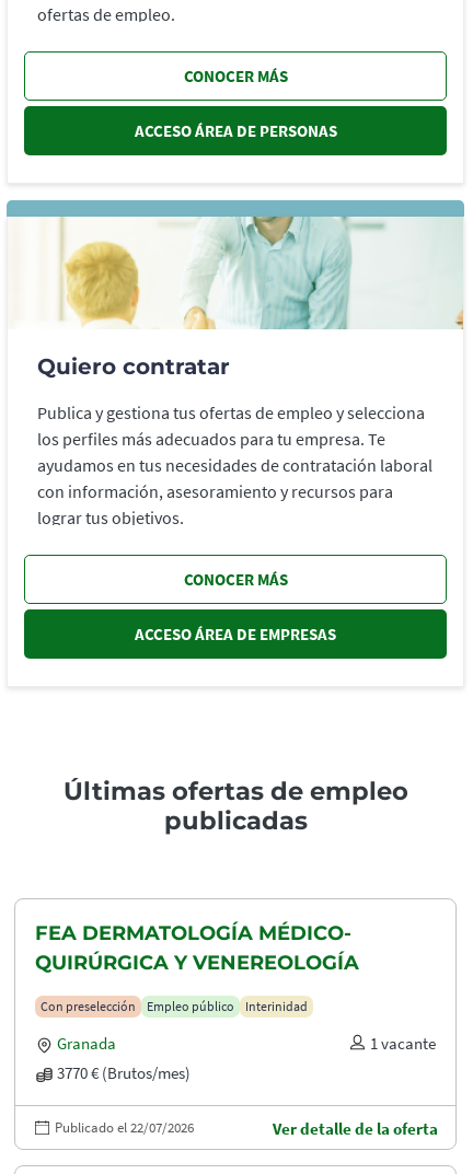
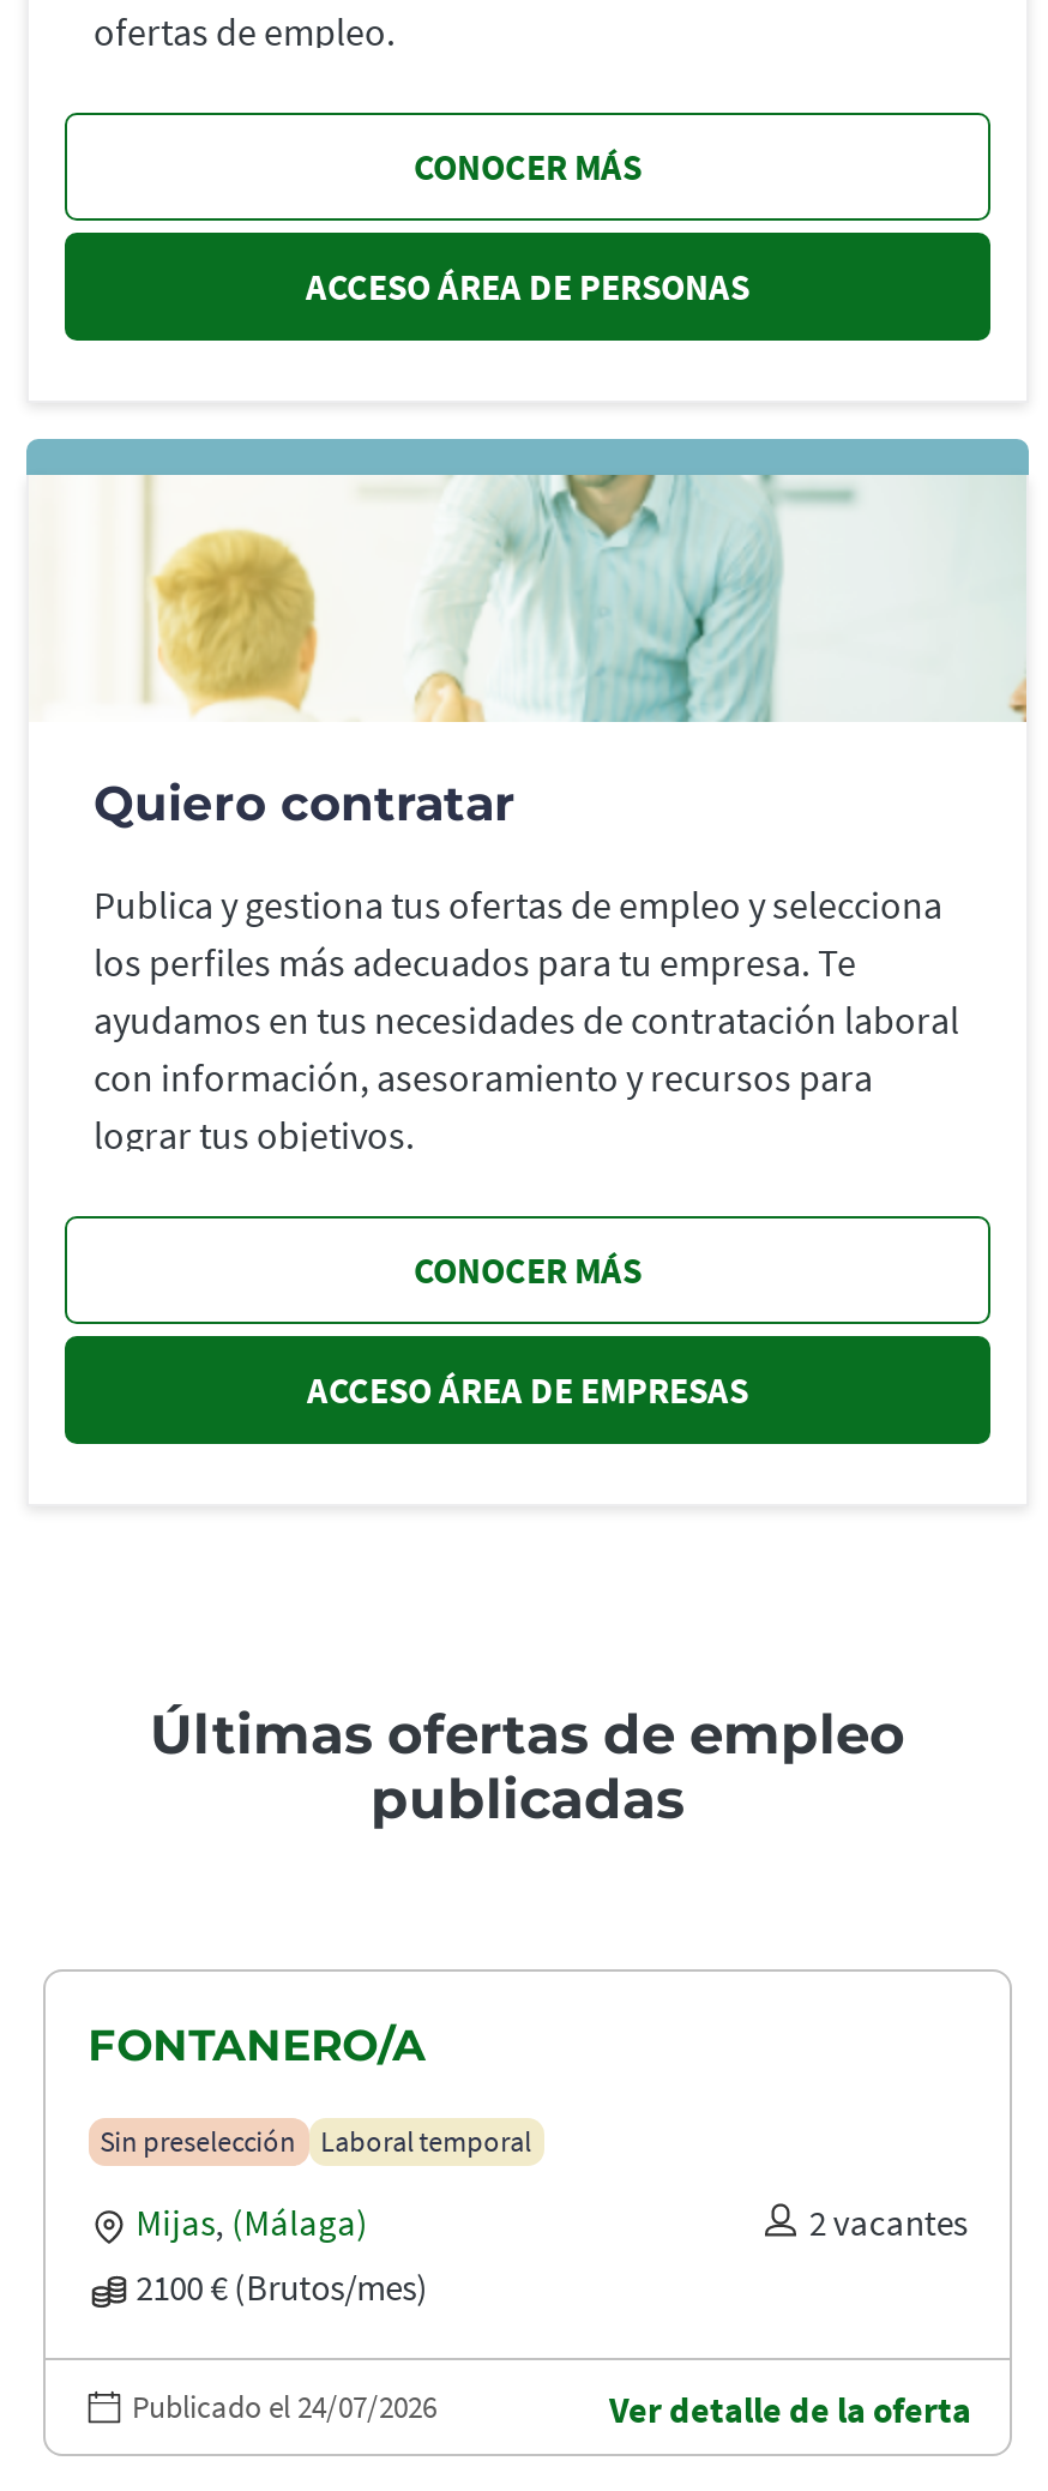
[35,921,359,974] FEA DERMATOLOGÍA MÉDICO- | QUIRÚRGICA Y VENEREOLOGÍA -> [88,2019,426,2071] FONTANERO/A
[40,997,307,1014] Con preselección | Empleo público | Interinidad -> [100,2122,531,2158] Sin preselección | Laboral temporal
[56,1032,436,1083] Granada | 1 vacante | 3770 € (Brutos/mes) -> [136,2199,967,2309] Mijas, (Málaga) | 2 vacantes | 2100 € (Brutos/mes)
[55,1118,194,1136] Publicado el 22/07/2026 -> [132,2386,436,2426] Publicado el 24/07/2026

